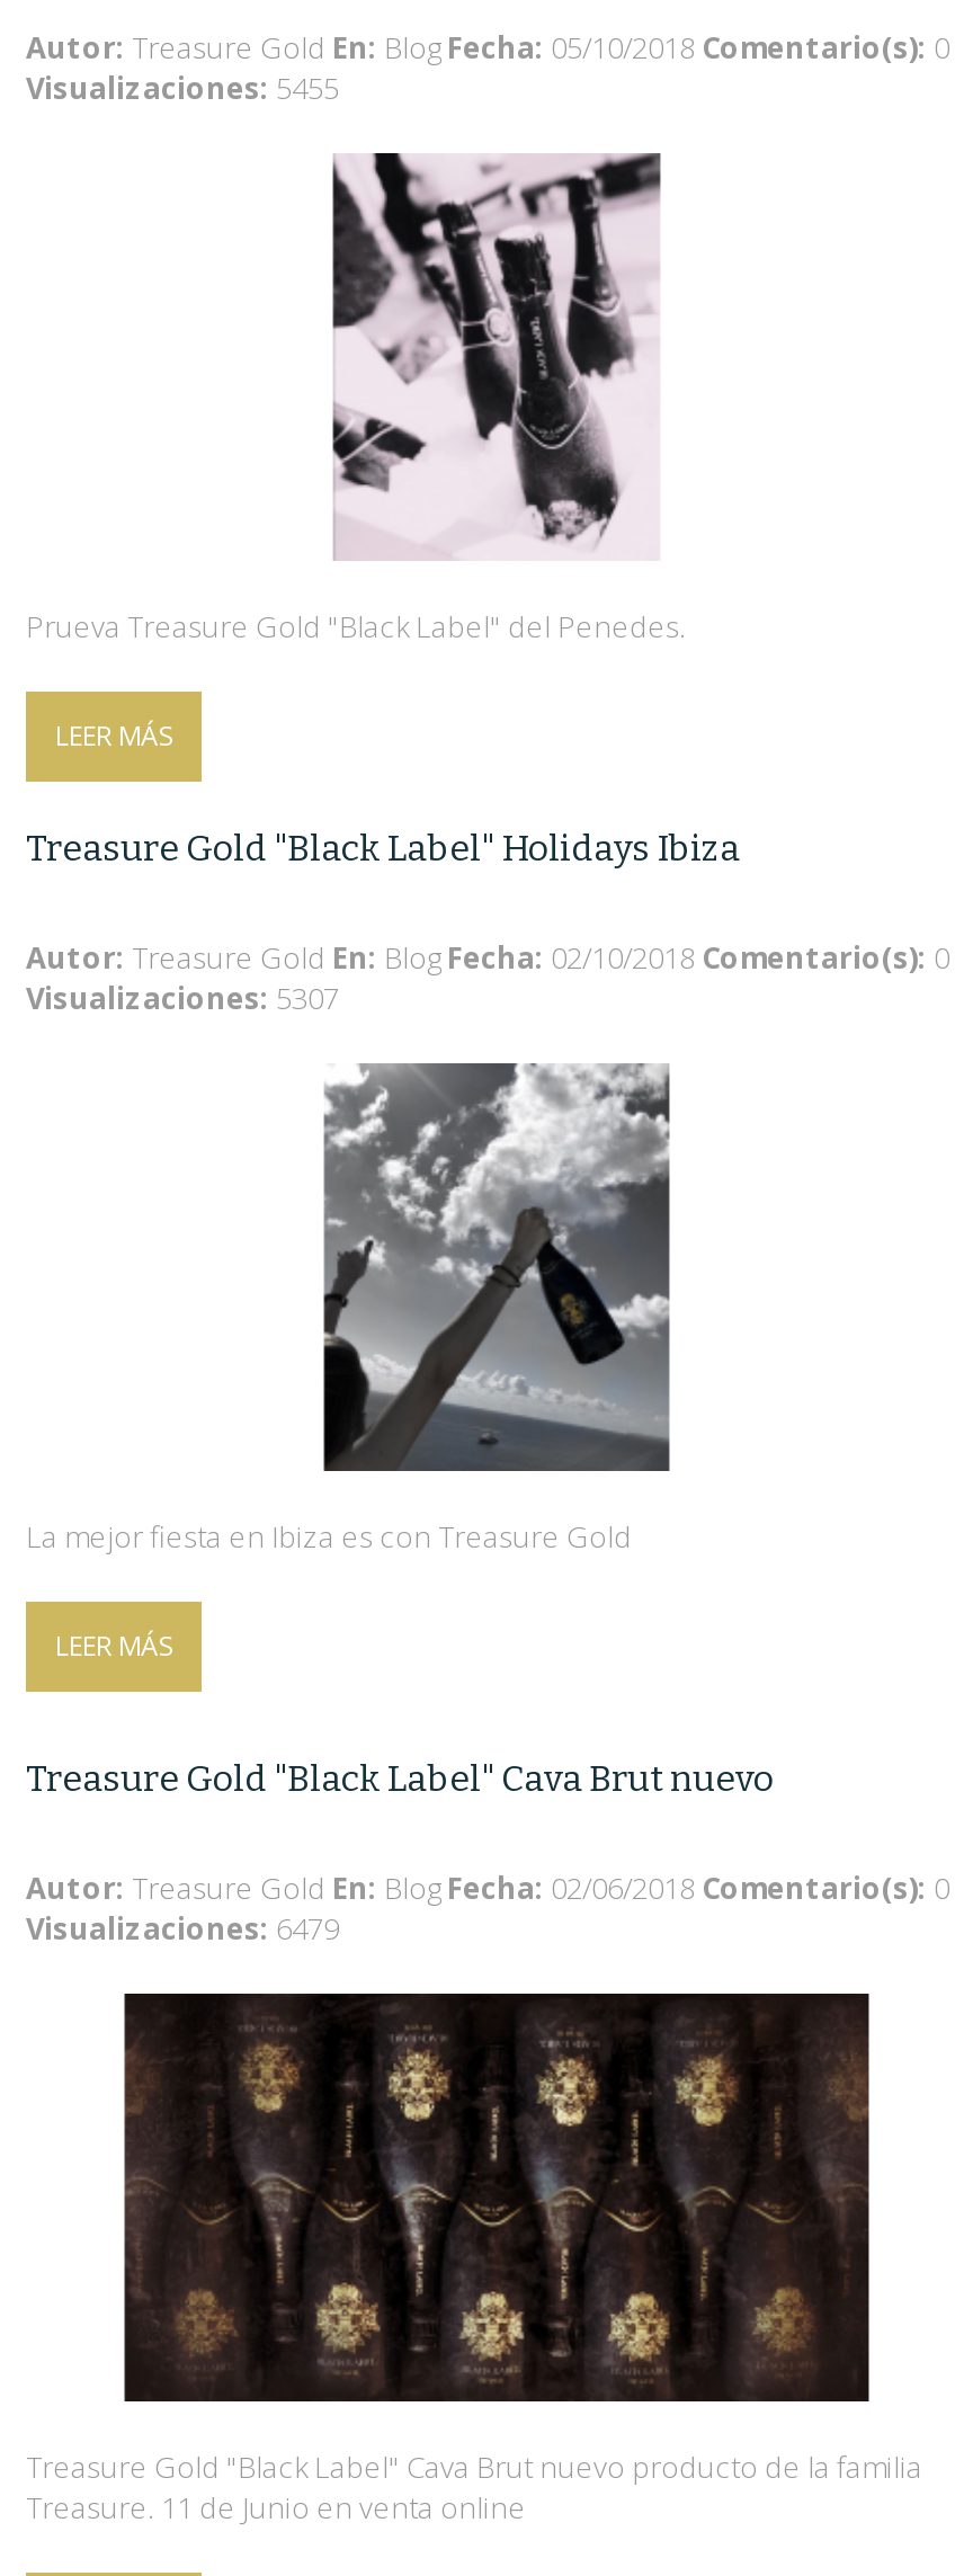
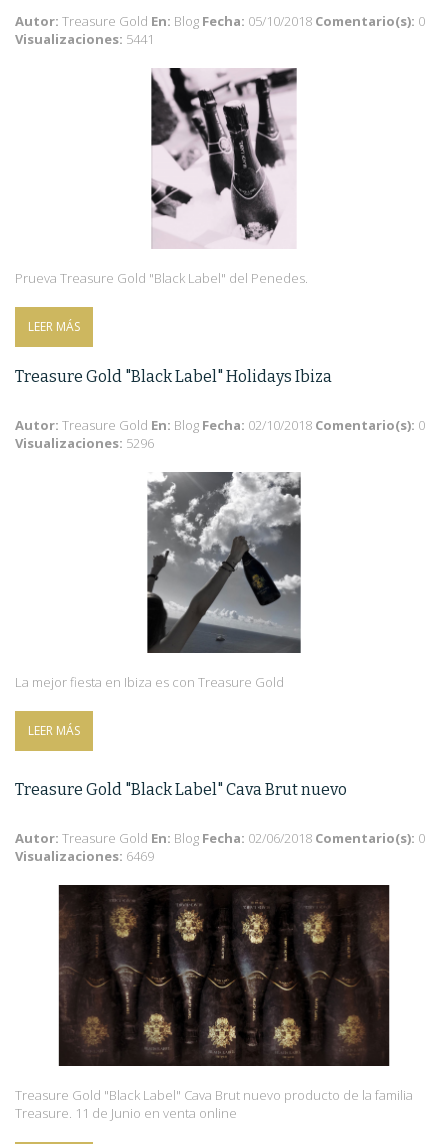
[26,67,339,108] Visualizaciones: 5455 -> [15,30,154,48] Visualizaciones: 5441
[26,978,339,1018] Visualizaciones: 5307 -> [15,434,154,452] Visualizaciones: 5296
[26,1908,339,1949] Visualizaciones: 6479 -> [15,847,154,865] Visualizaciones: 6469

